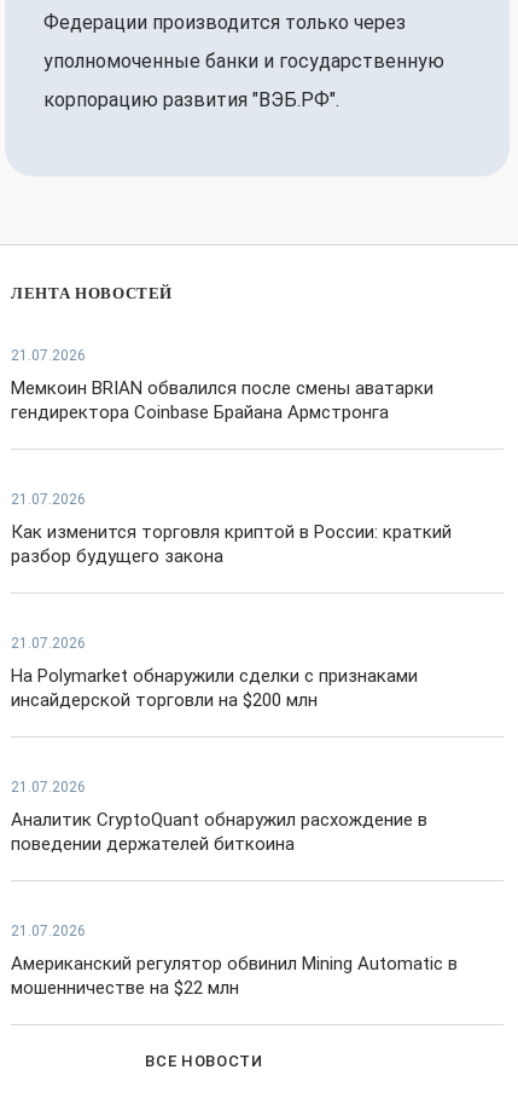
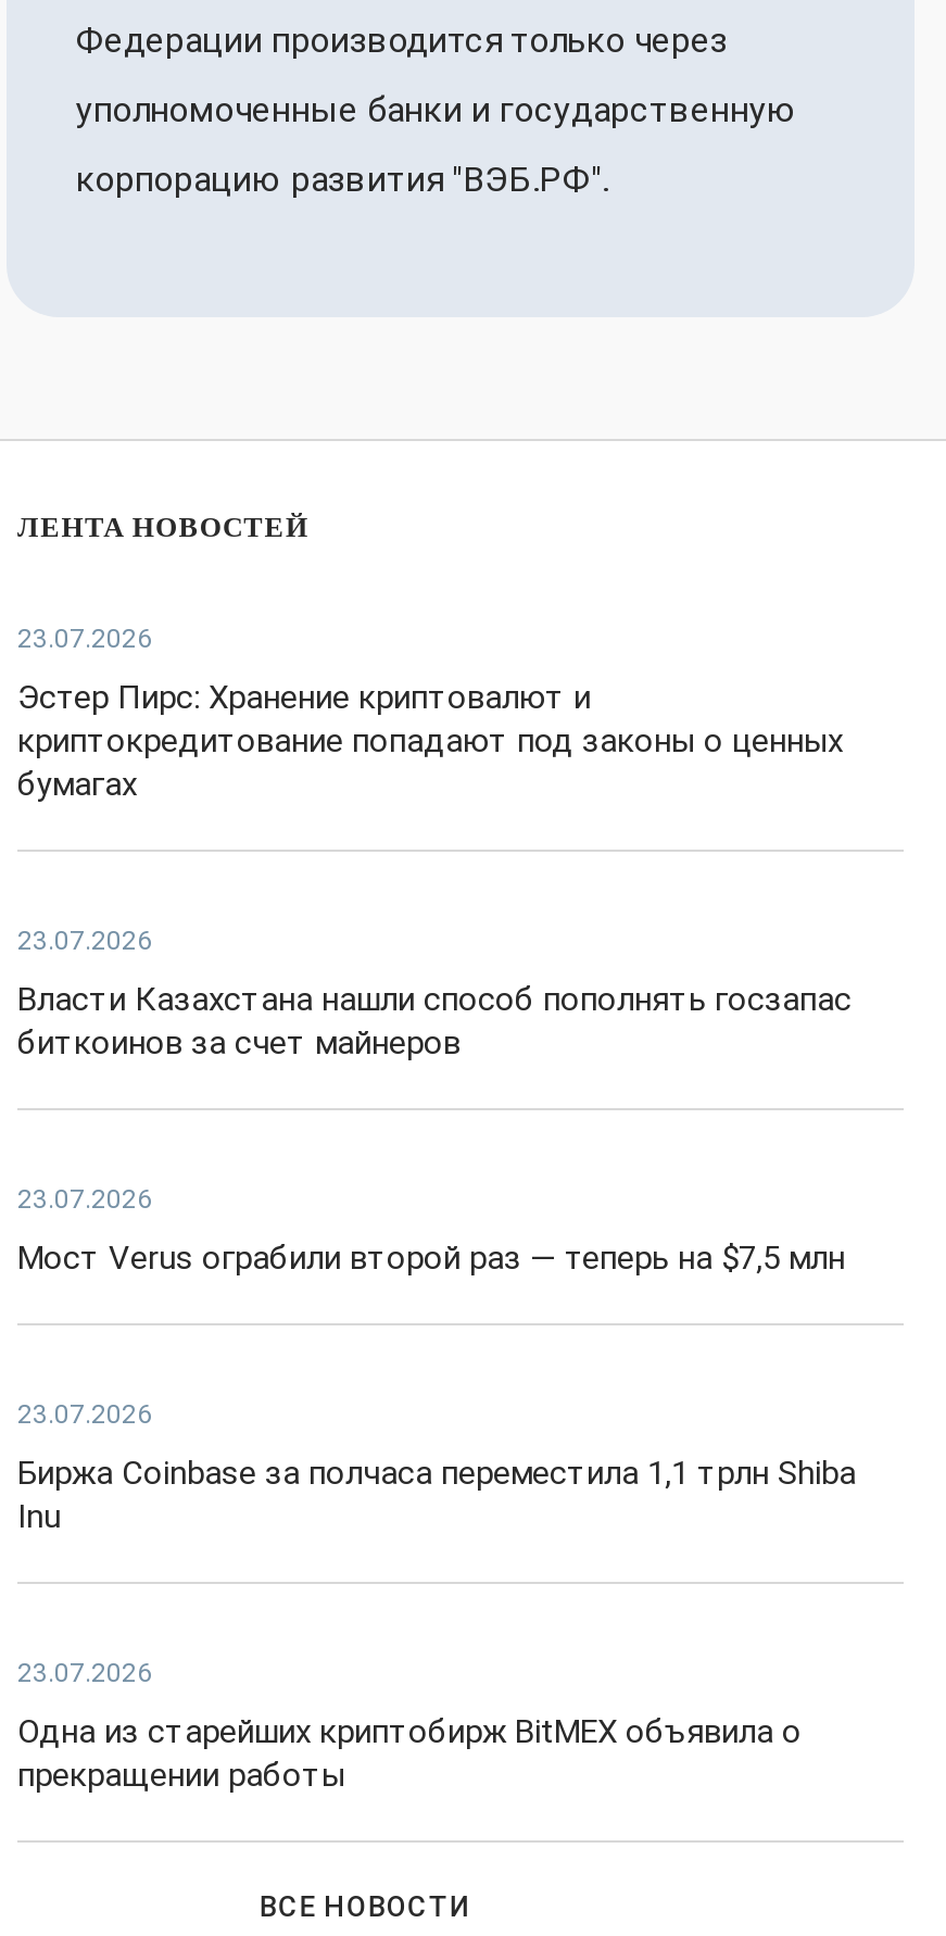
[11,347,86,364] 21.07.2026 -> [17,623,152,654] 23.07.2026
[11,377,433,423] Мемкоин BRIAN обвалился после смены аватарки | гендиректора Coinbase Брайана Армстронга -> [17,677,843,804] Эстер Пирс: Хранение криптовалют и | криптокредитование попадают под законы о ценных | бумагах
[11,491,86,508] 21.07.2026 -> [17,925,152,956] 23.07.2026
[11,521,452,567] Как изменится торговля криптой в России: краткий | разбор будущего закона -> [17,980,852,1062] Власти Казахстана нашли способ пополнять госзапас | биткоинов за счет майнеров
[11,635,86,651] 21.07.2026 -> [17,1184,152,1214] 23.07.2026
[11,665,418,711] На Polymarket обнаружили сделки с признаками | инсайдерской торговли на $200 млн -> [17,1238,845,1277] Мост Verus ограбили второй раз — теперь на $7,5 млн
[11,778,86,795] 21.07.2026 -> [17,1399,152,1429] 23.07.2026
[11,809,427,855] Аналитик CryptoQuant обнаружил расхождение в | поведении держателей биткоина -> [17,1453,856,1536] Биржа Coinbase за полчаса переместила 1,1 трлн Shiba | Inu
[11,922,86,939] 21.07.2026 -> [17,1657,152,1688] 23.07.2026
[11,953,458,998] Американский регулятор обвинил Mining Automatic в | мошенничестве на $22 млн -> [17,1712,802,1794] Одна из старейших криптобирж BitMEX объявила о | прекращении работы

